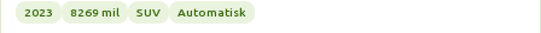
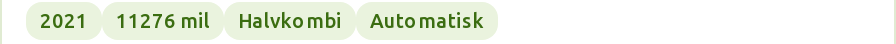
[24,6,161,19] 2023 | 8269 mil | SUV -> [40,10,342,32] 2021 | 11276 mil | Halvkombi

